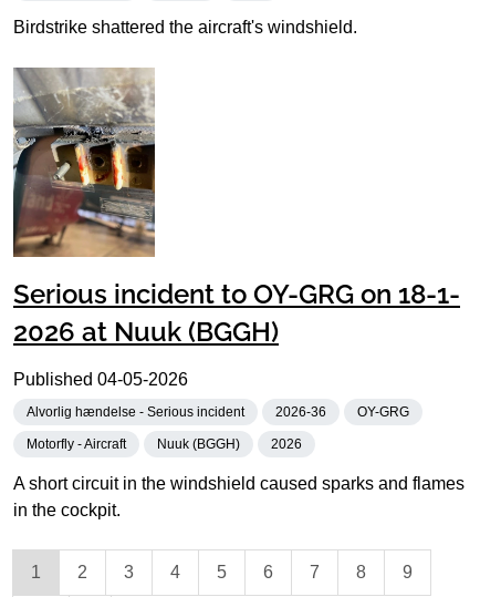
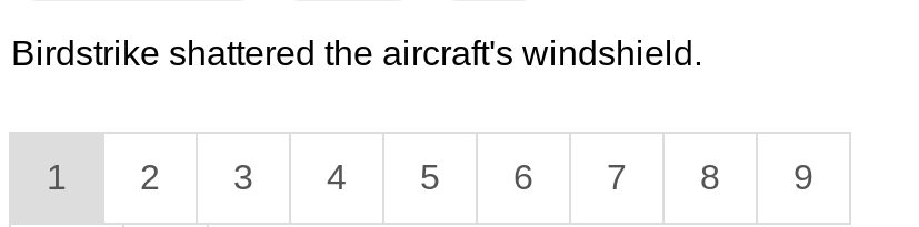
[12,68,465,520] [image] | Serious incident to OY-GRG on 18-1- | 2026 at Nuuk (BGGH) | Published 04-05-2026 | Alvorlig hændelse - Serious incident | 2026-36 | OY-GRG | Motorfly - Aircraft | Nuuk (BGGH) | 2026 | A short circuit in the windshield caused sparks and flames | in the cockpit. -> none

